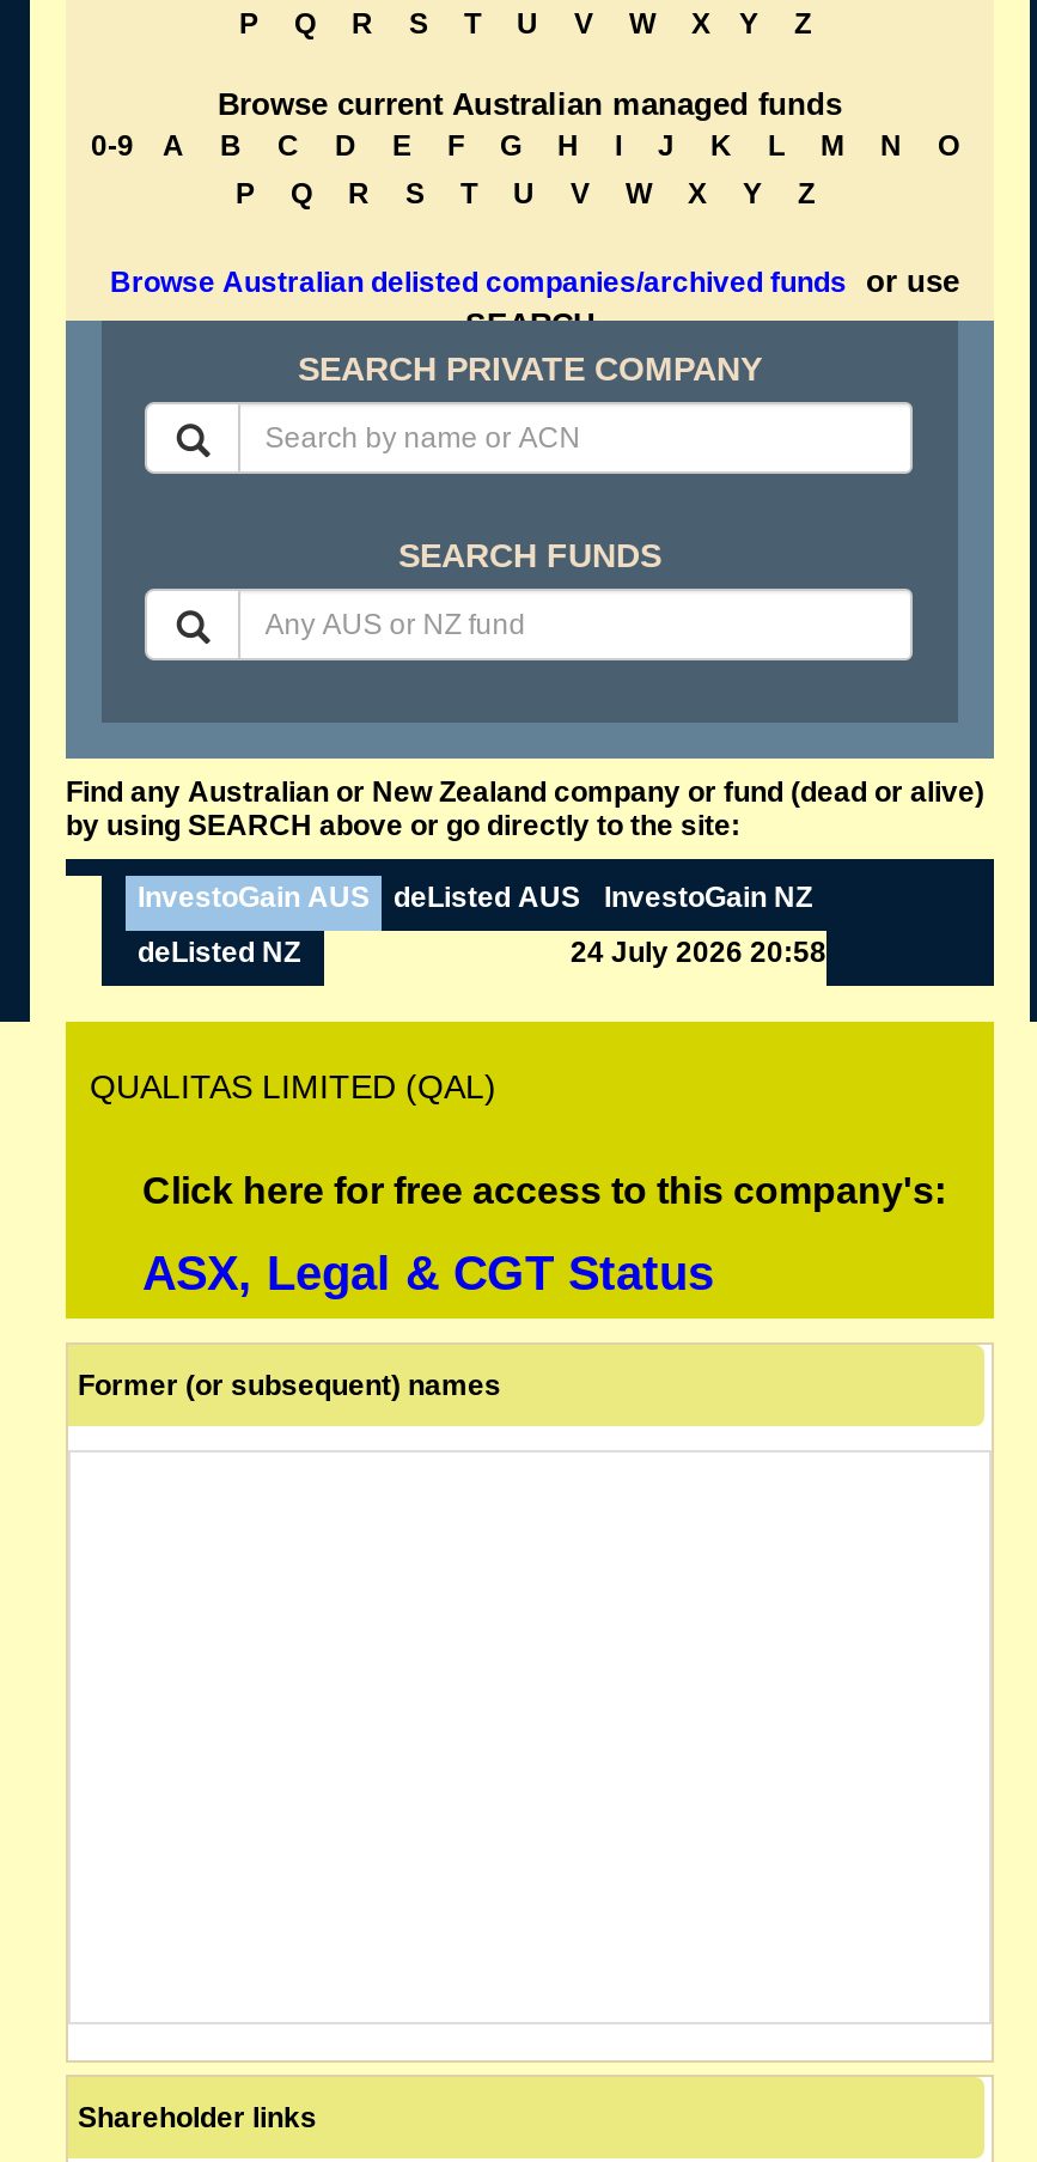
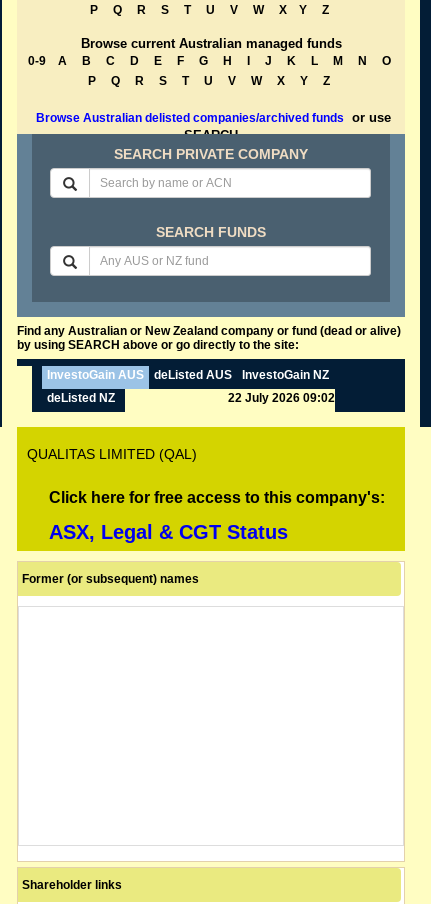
[571,936,826,969] 24 July 2026 20:58 -> [228,391,335,405] 22 July 2026 09:02

